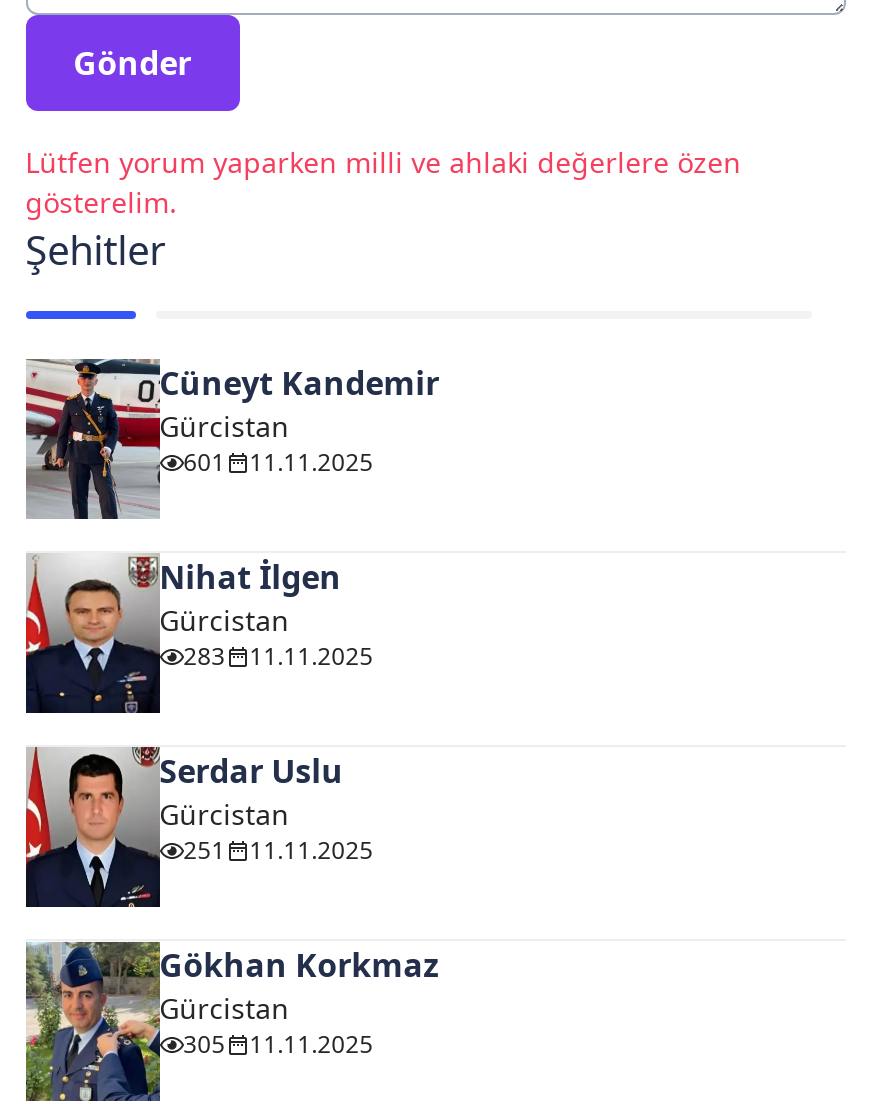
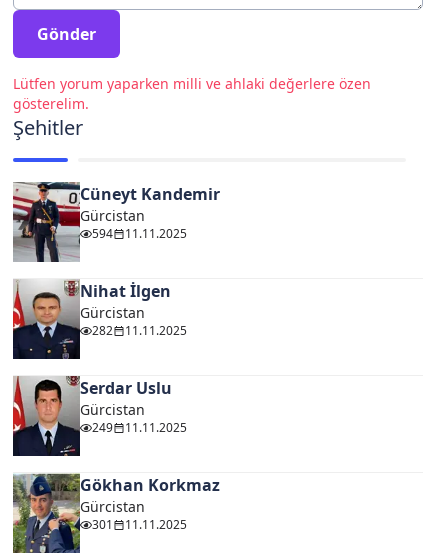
[183,445,373,479] 601 11.11.2025 -> [92,225,187,242] 594 11.11.2025
[183,639,373,673] 283 11.11.2025 -> [92,322,187,339] 282 11.11.2025
[183,833,373,867] 251 11.11.2025 -> [92,419,187,436] 249 11.11.2025
[183,1027,373,1061] 305 11.11.2025 -> [92,516,187,533] 301 11.11.2025

